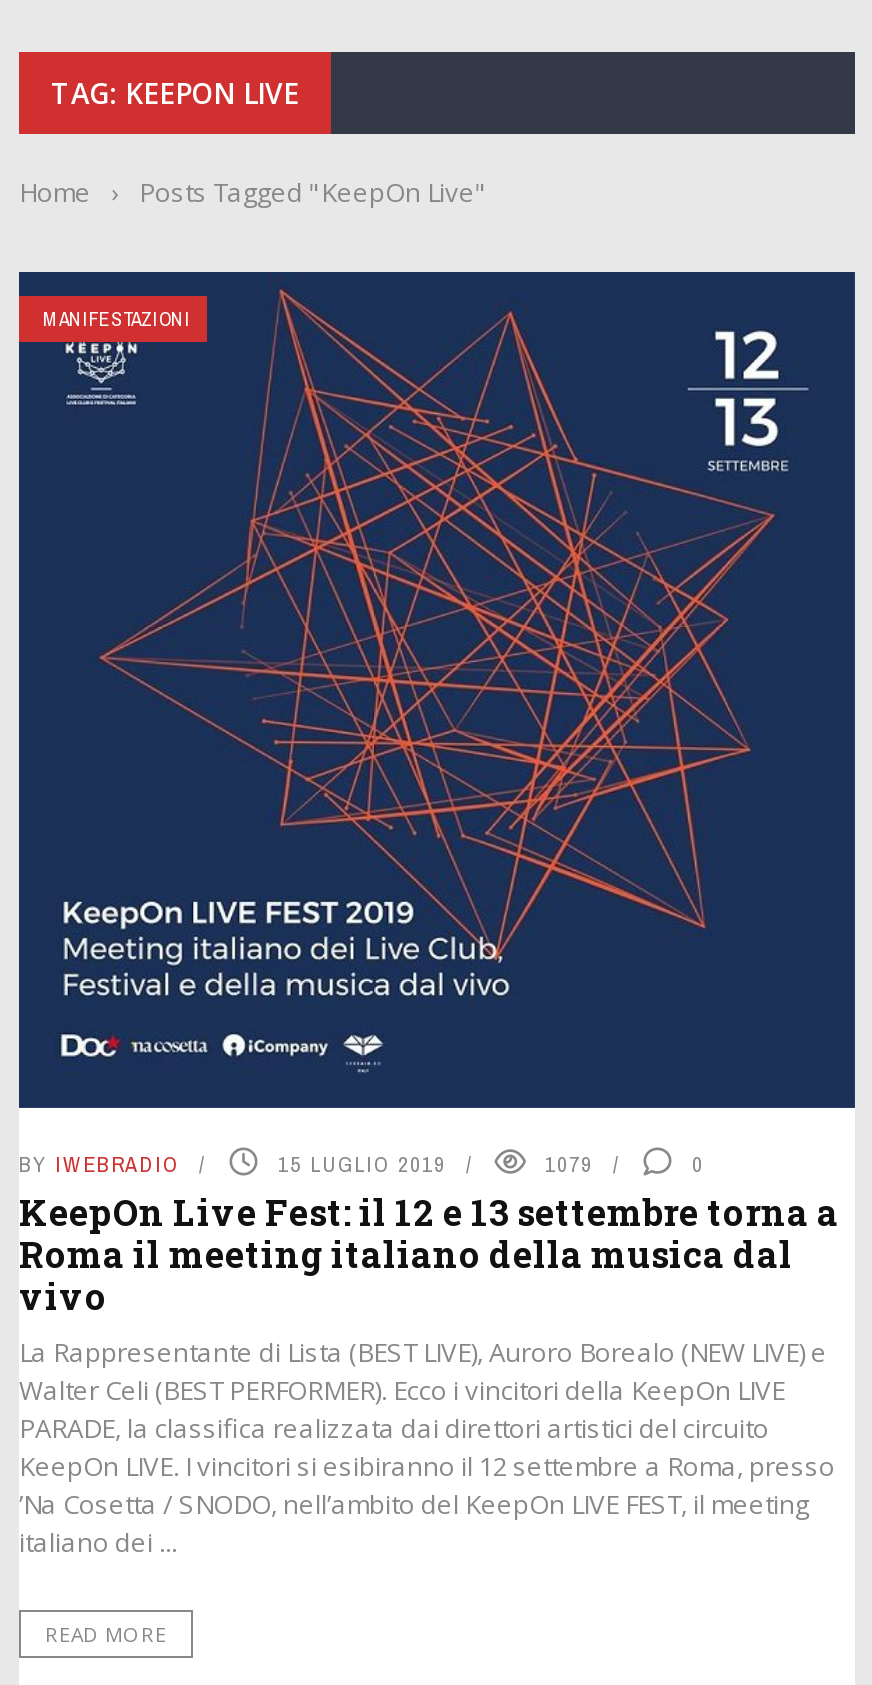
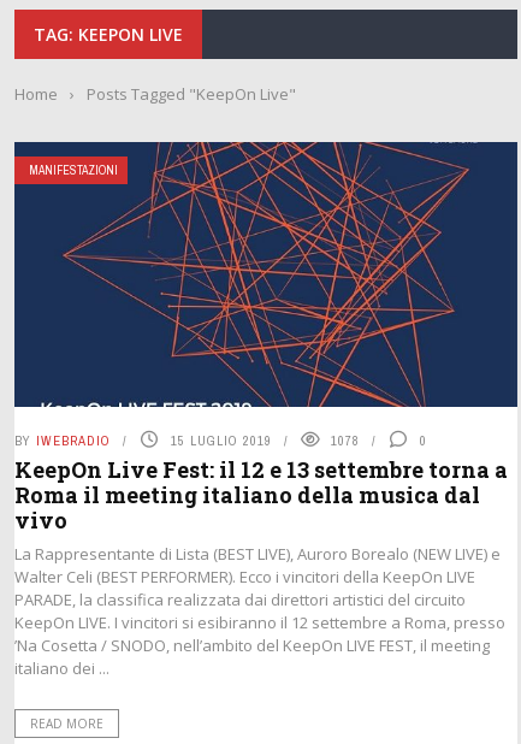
[17,270,807,1178] [image] | 1079 -> [39,141,469,449] [image] | 1078

